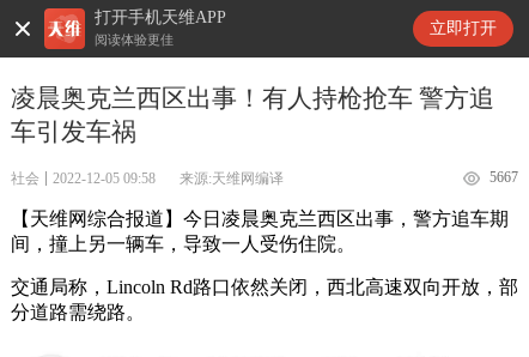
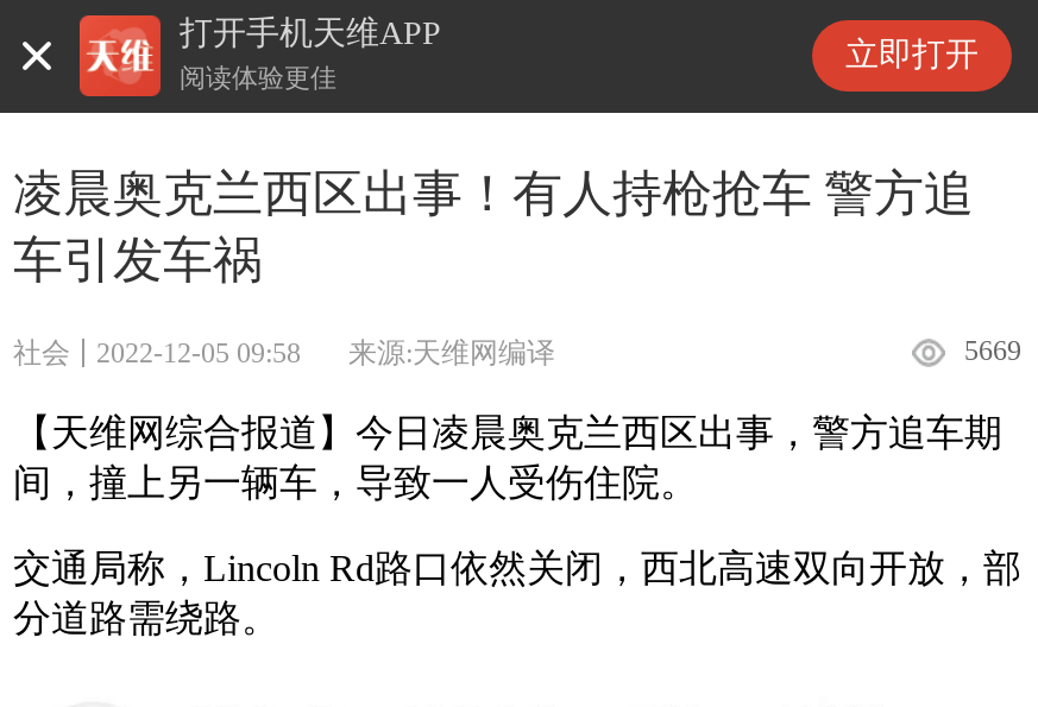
[490,169,518,186] 5667 -> [964,334,1021,367] 5669

